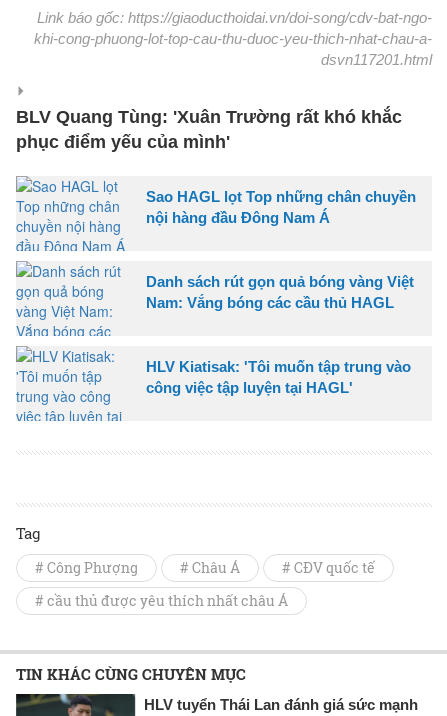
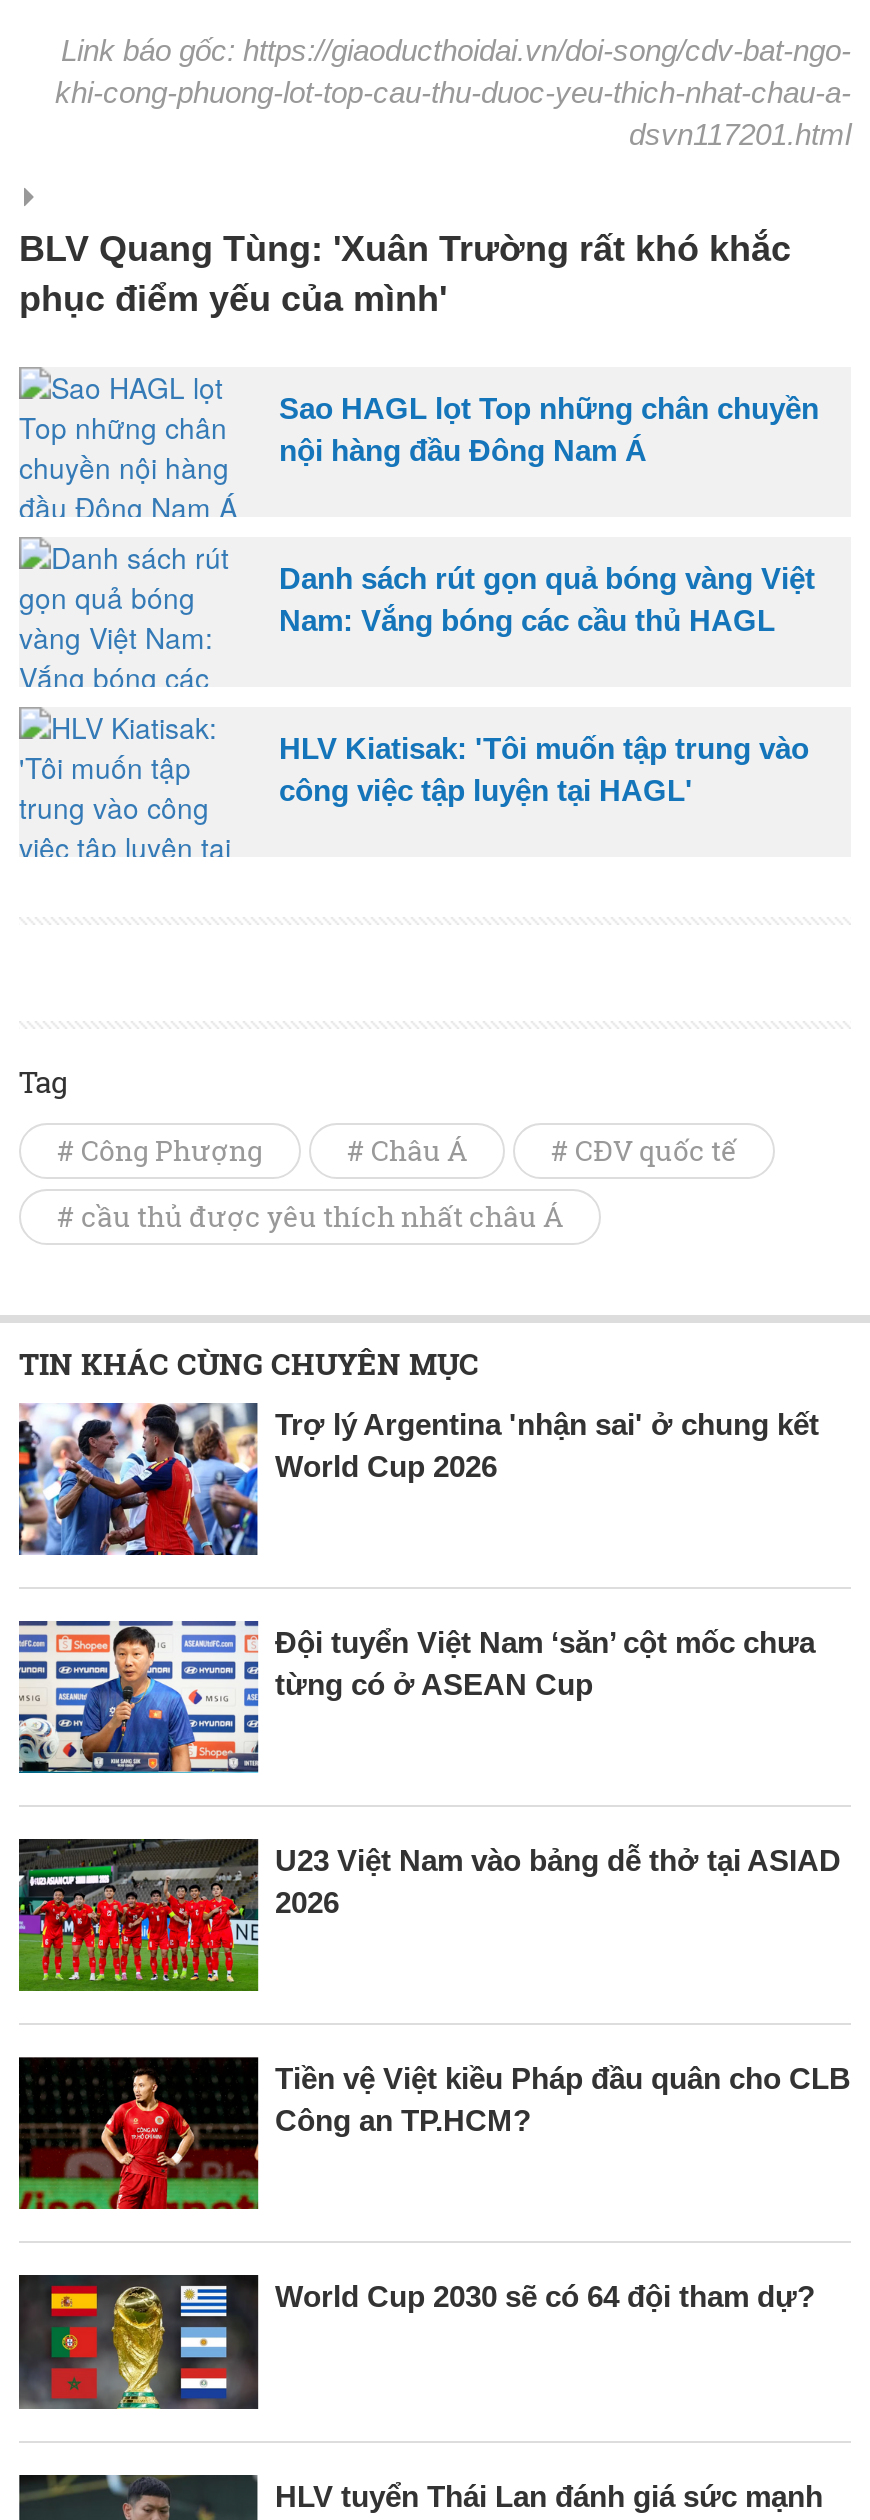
none -> [17,1403,819,1587] [image] | Trợ lý Argentina 'nhận sai' ở chung kết | World Cup 2026
none -> [17,1611,815,1811] [image] | Đội tuyển Việt Nam ‘săn’ cột mốc chưa | từng có ở ASEAN Cup
none -> [17,1825,841,1993] [image] | U23 Việt Nam vào bảng dễ thở tại ASIAD | 2026
none -> [19,2055,851,2213] [image] | Tiền vệ Việt kiều Pháp đầu quân cho CLB | Công an TP.HCM?
none -> [19,2273,815,2411] [image] | World Cup 2030 sẽ có 64 đội tham dự?

